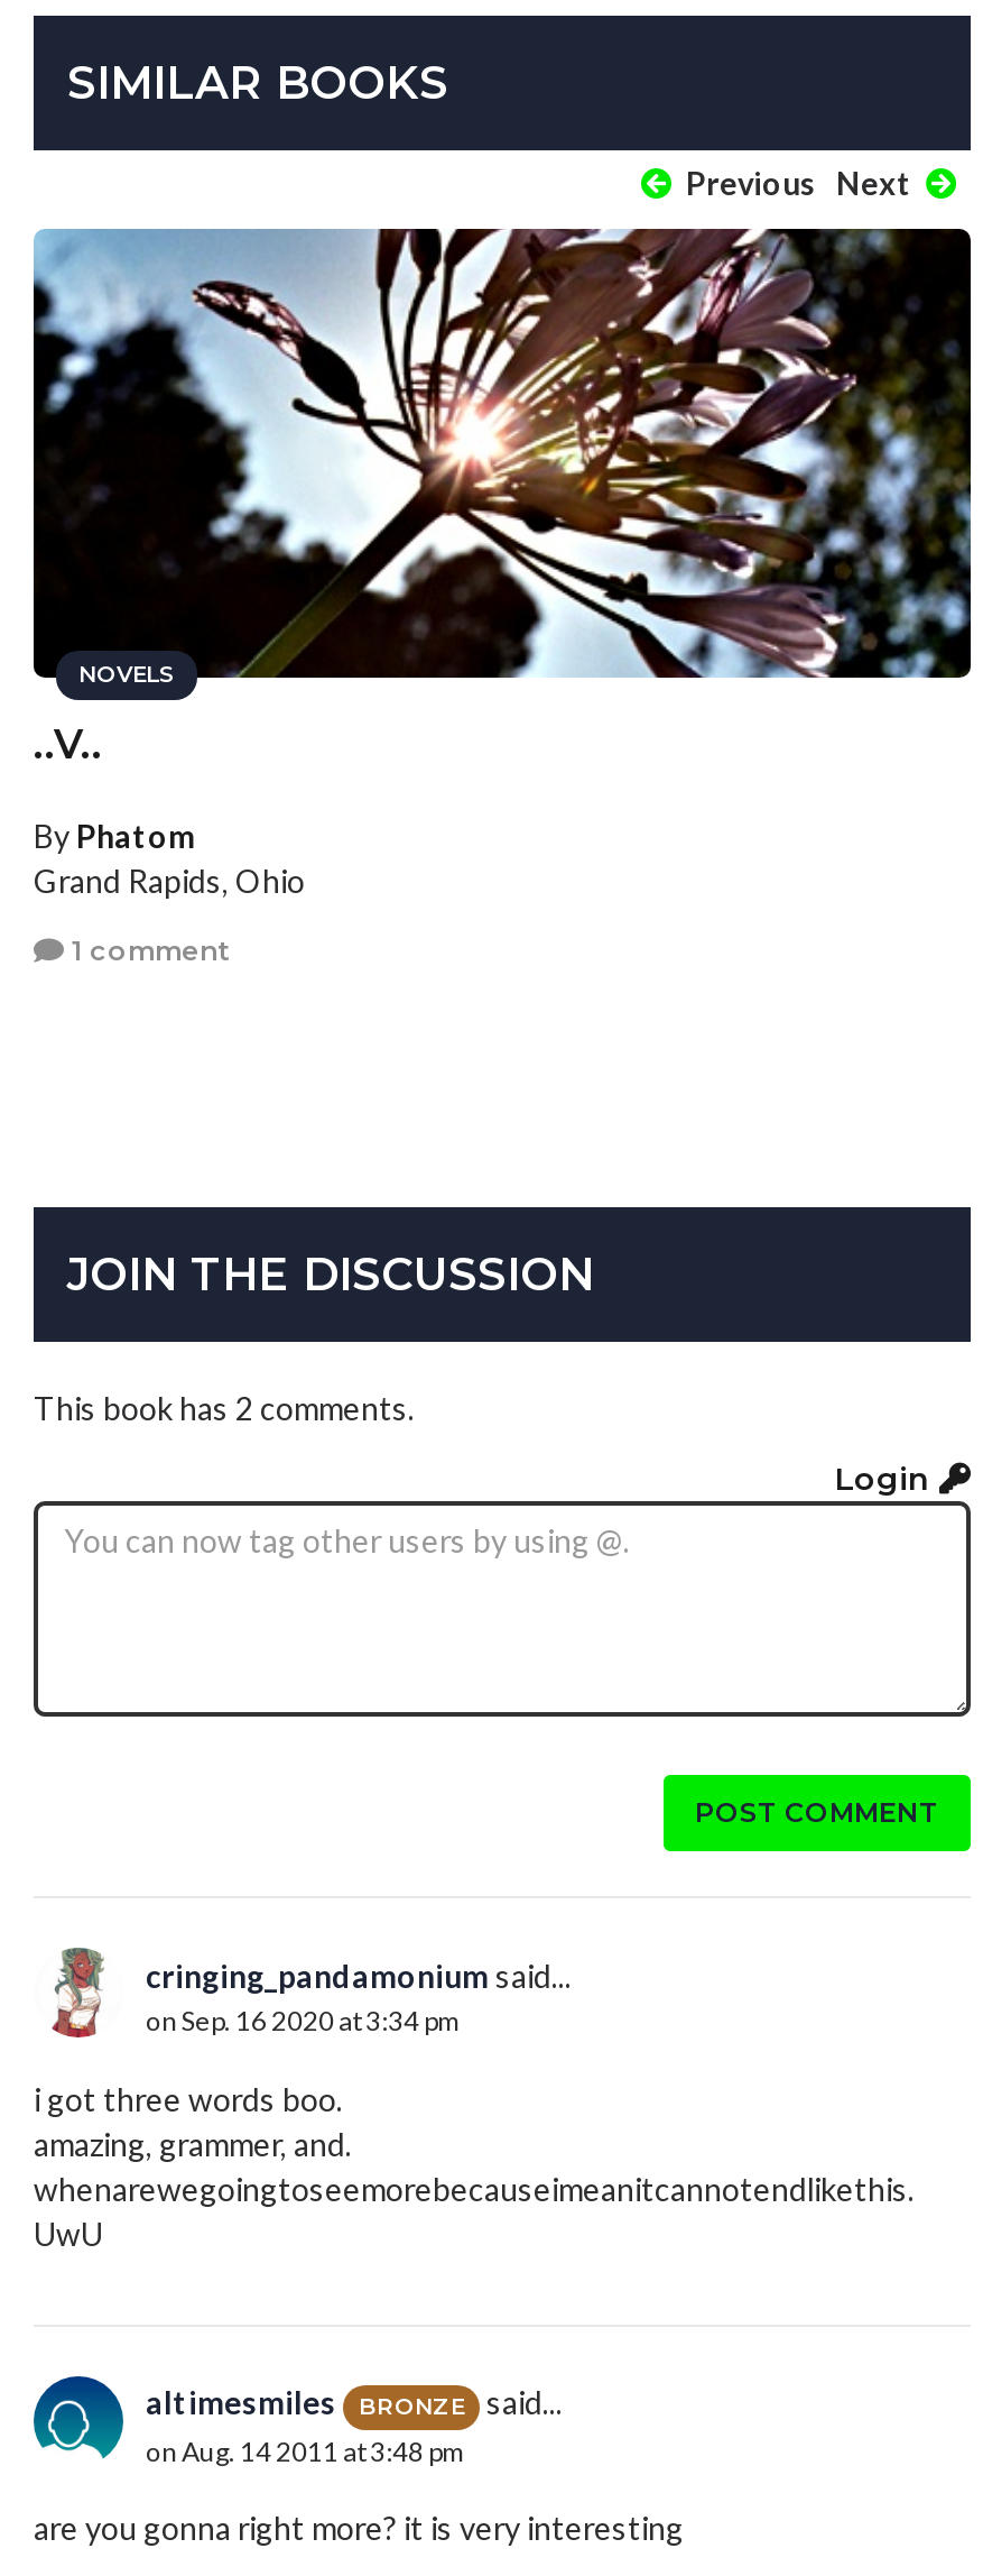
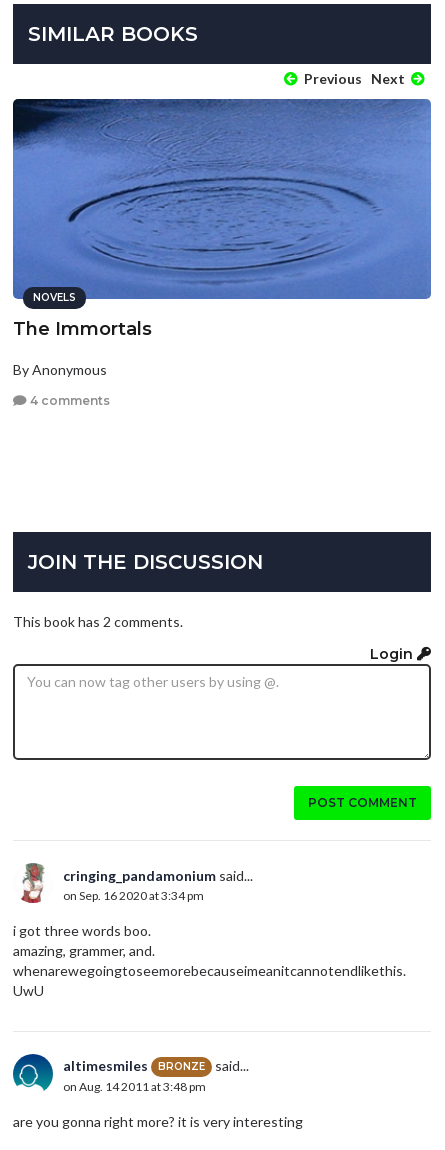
[31,227,973,769] [image] | ..V.. -> [12,98,432,340] [image] | The Immortals
[34,817,305,900] By Phatom | Grand Rapids, Ohio -> [13,361,107,378] By Anonymous
[65,934,229,968] 1 comment -> [27,393,110,408] 4 comments

